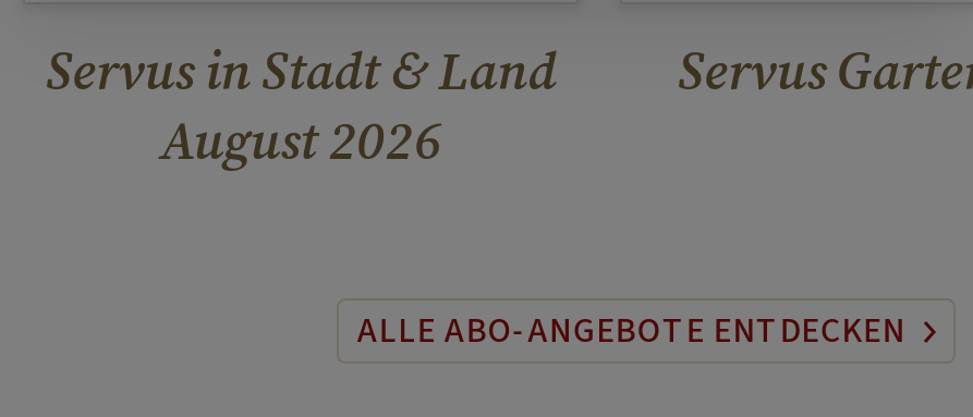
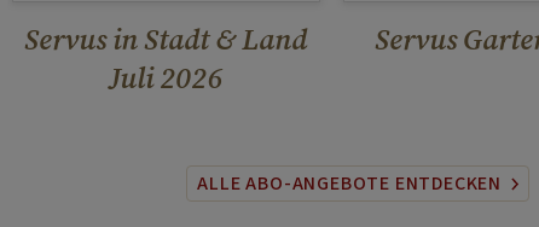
[160,105,441,176] August 2026 -> [109,58,223,98] Juli 2026

